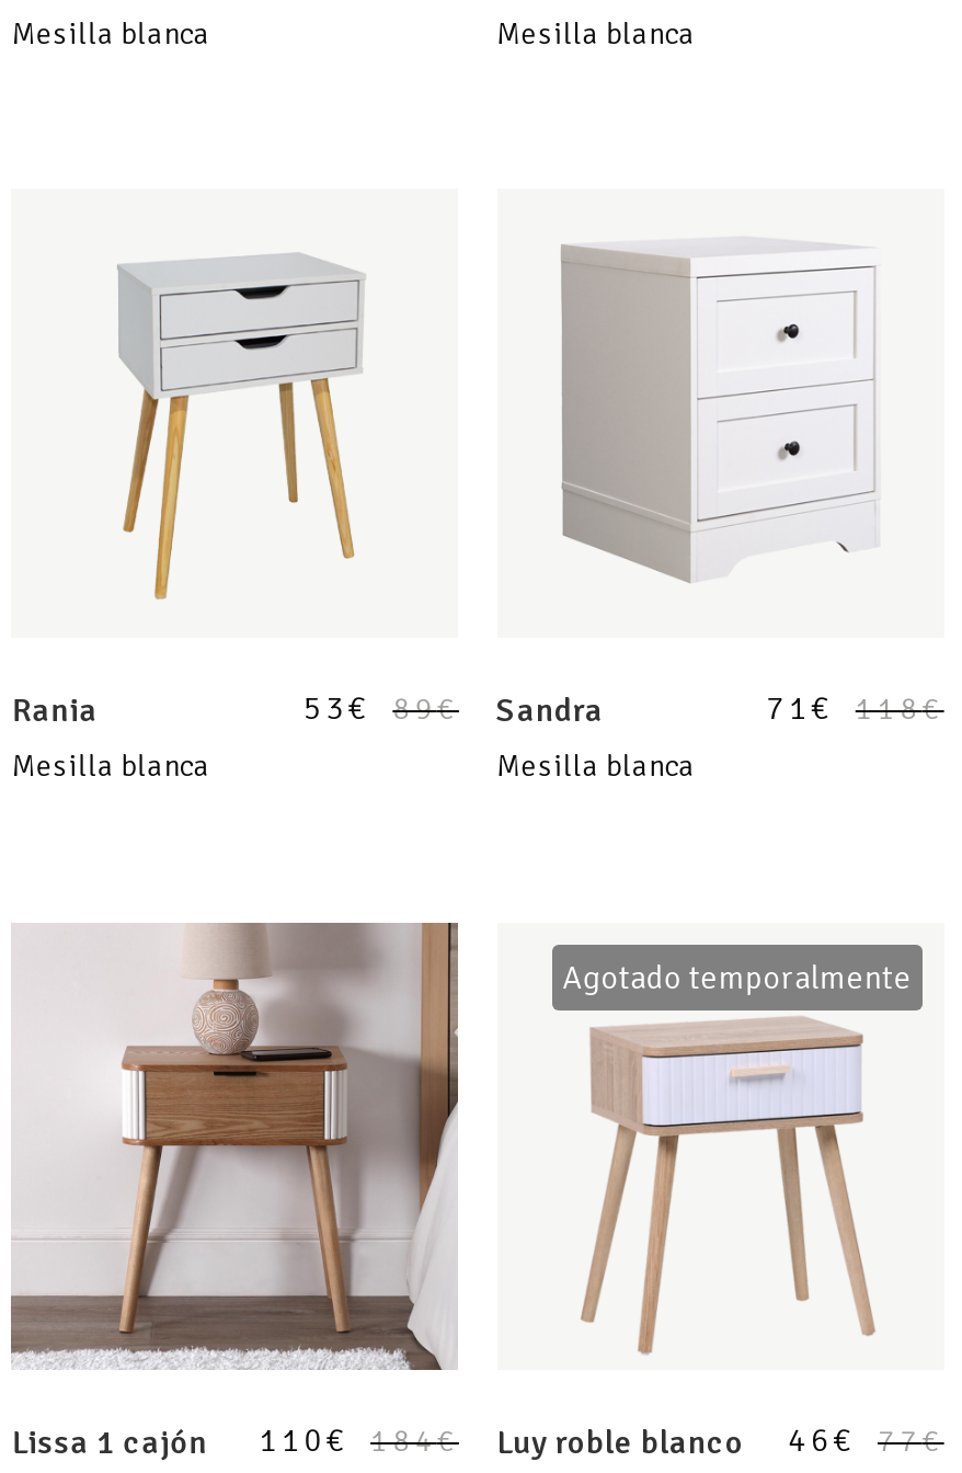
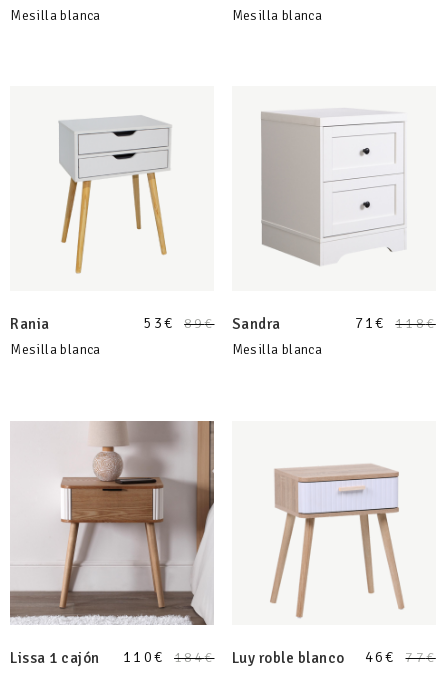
[562,957,911,996] Agotado temporalmente -> none

